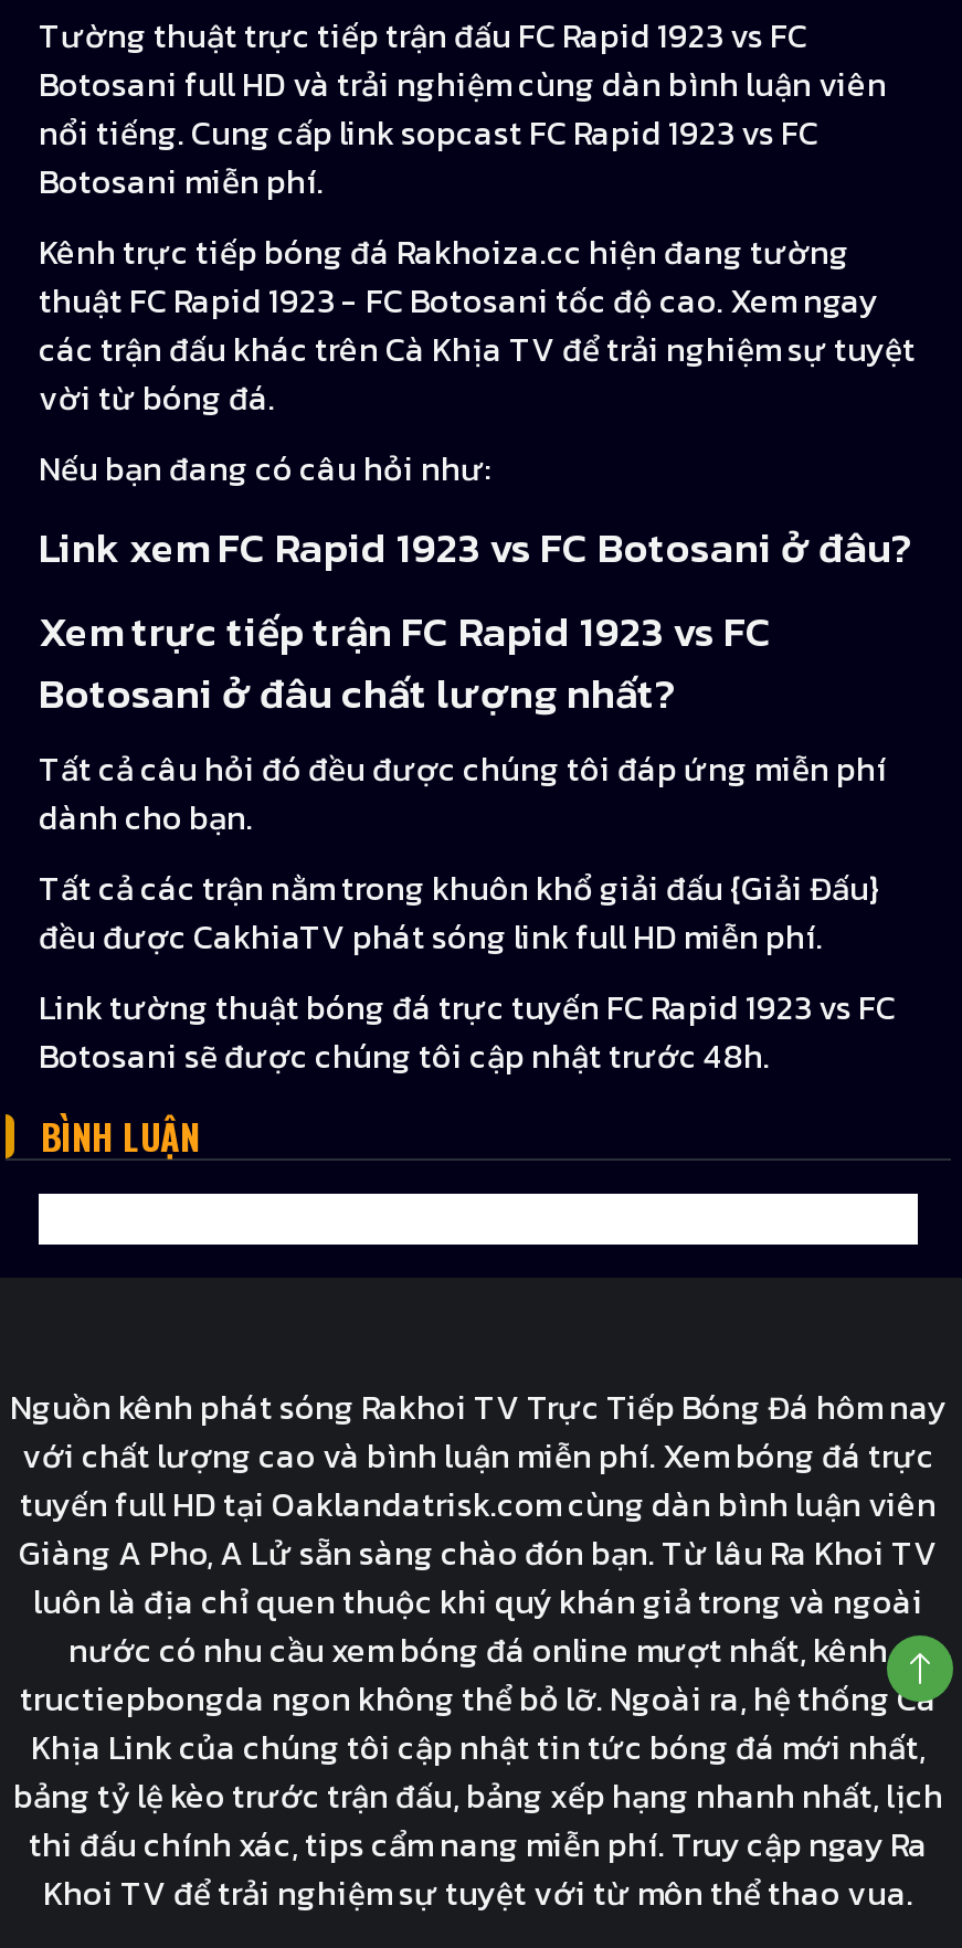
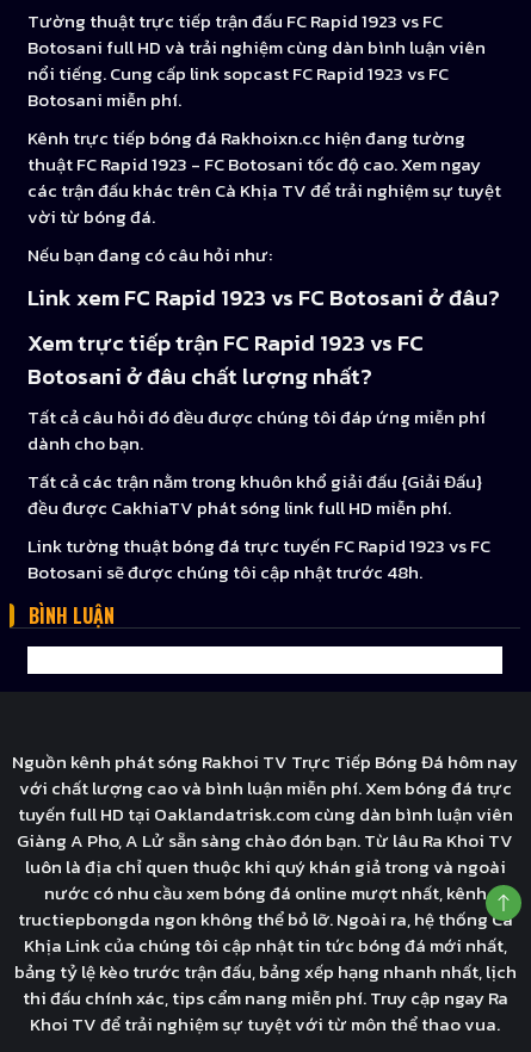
[39,227,849,278] Kênh trực tiếp bóng đá Rakhoiza.cc hiện đang tường -> [27,124,465,152] Kênh trực tiếp bóng đá Rakhoixn.cc hiện đang tường

